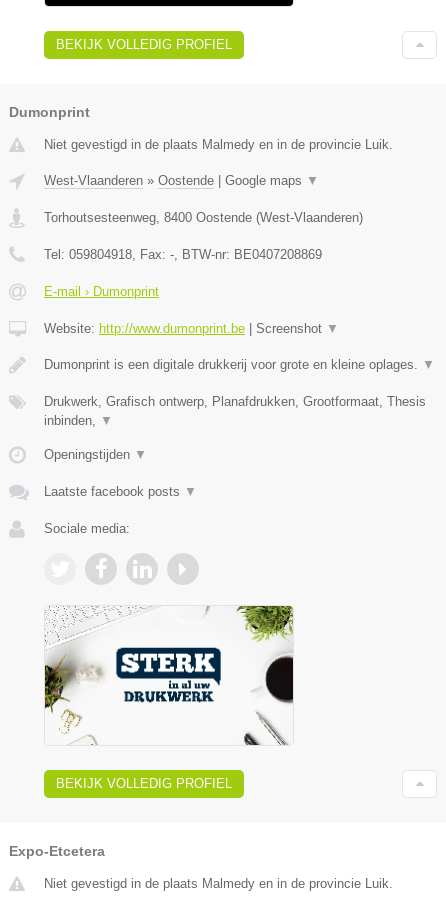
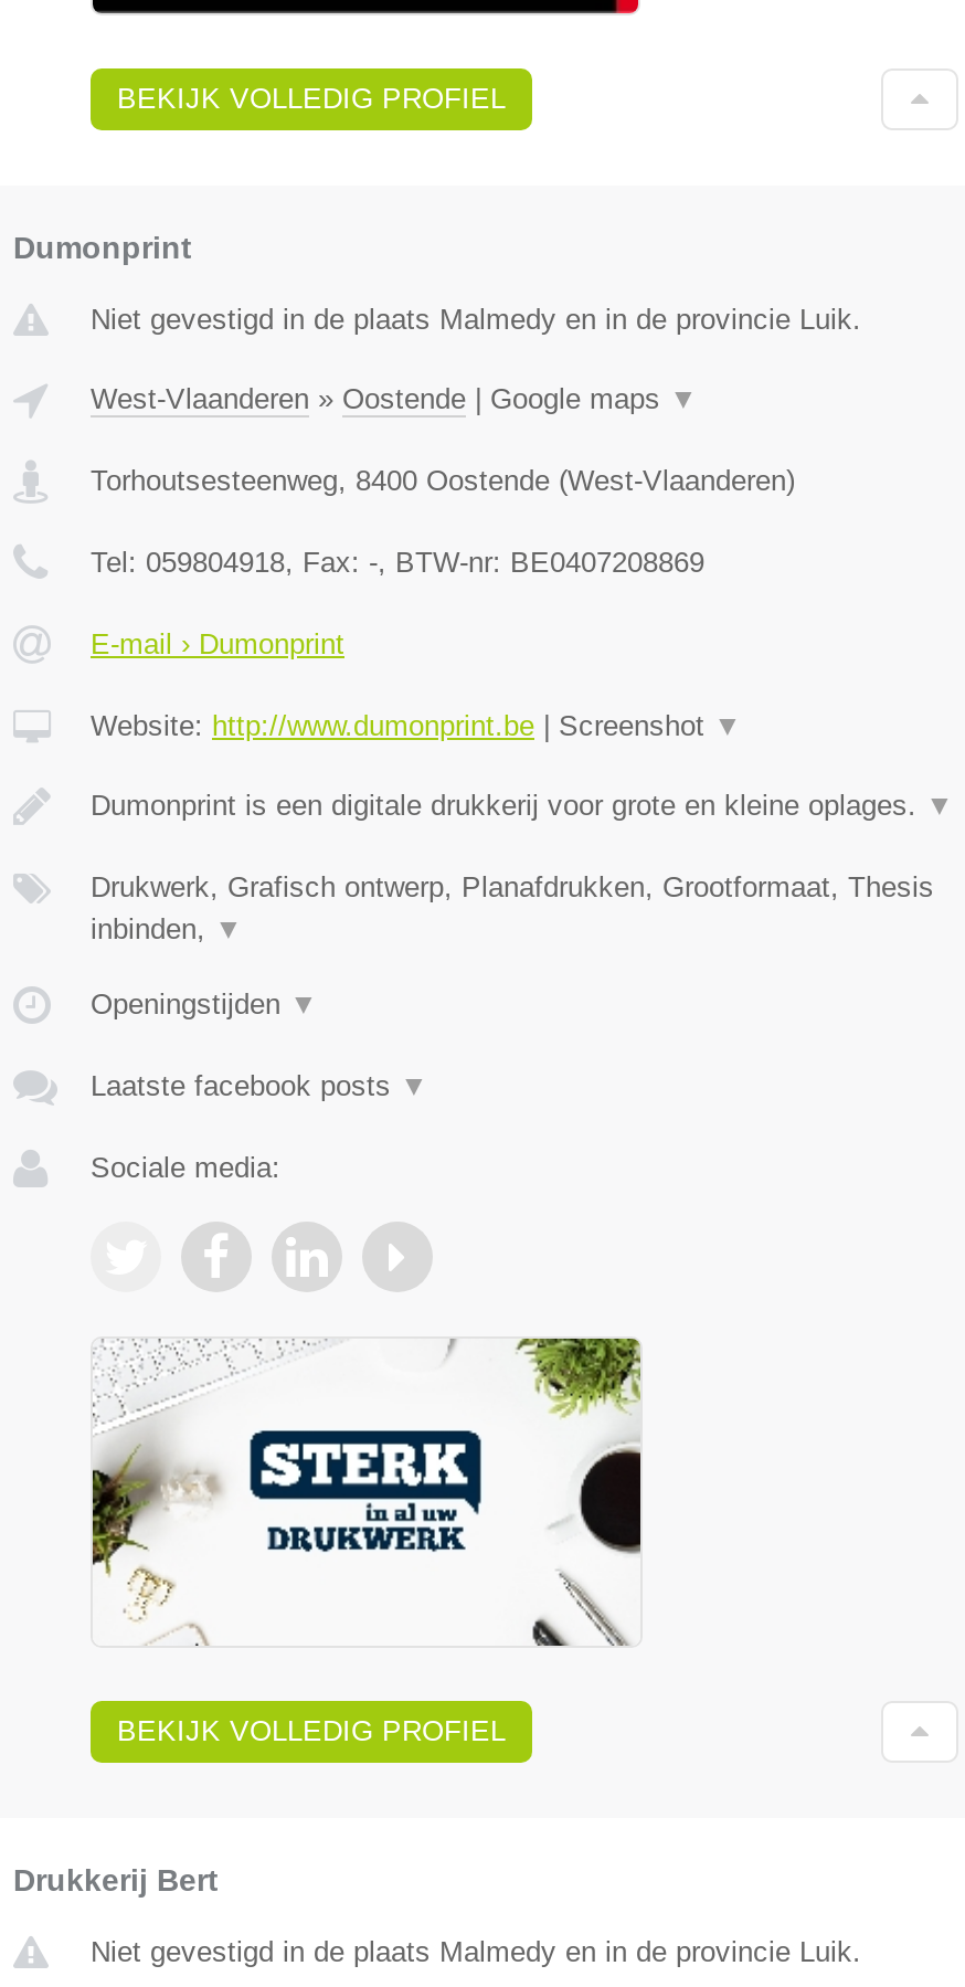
[9,843,105,859] Expo-Etcetera -> [13,1862,219,1897] Drukkerij Bert

